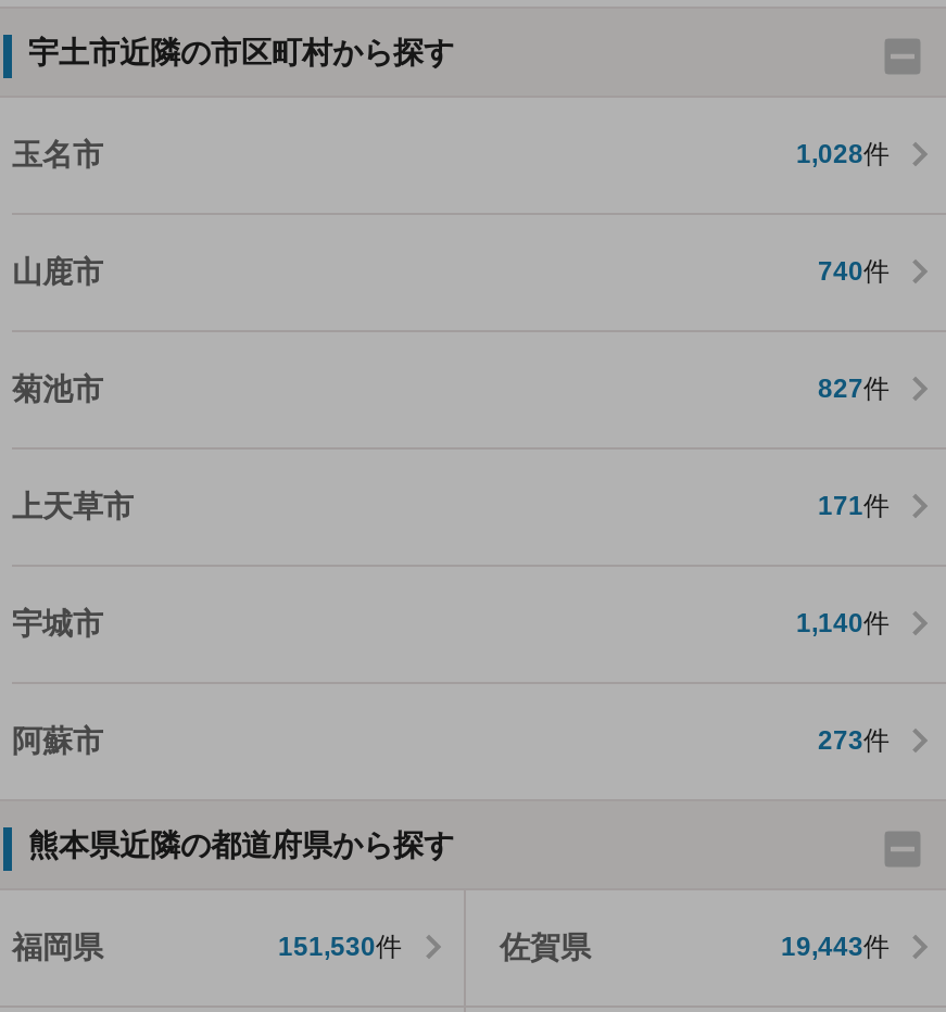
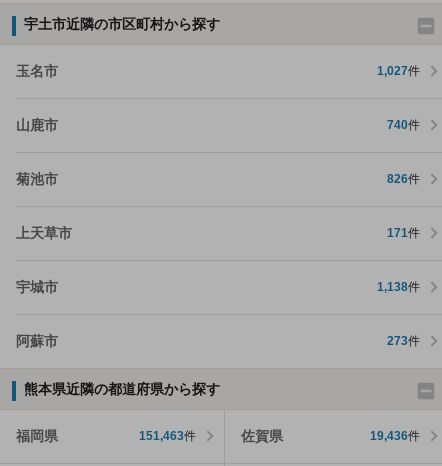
[796,140,890,170] 1,028件 -> [377,64,420,78] 1,027件
[818,374,890,405] 827件 -> [387,172,420,186] 826件
[796,609,890,639] 1,140件 -> [377,280,420,294] 1,138件
[278,933,402,963] 151,530件 -> [138,429,195,443] 151,463件
[781,933,890,963] 19,443件 -> [370,429,420,443] 19,436件

